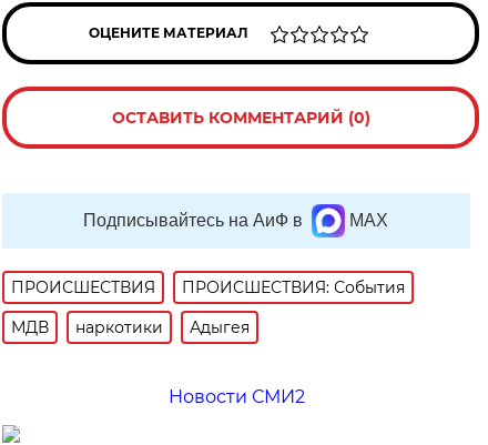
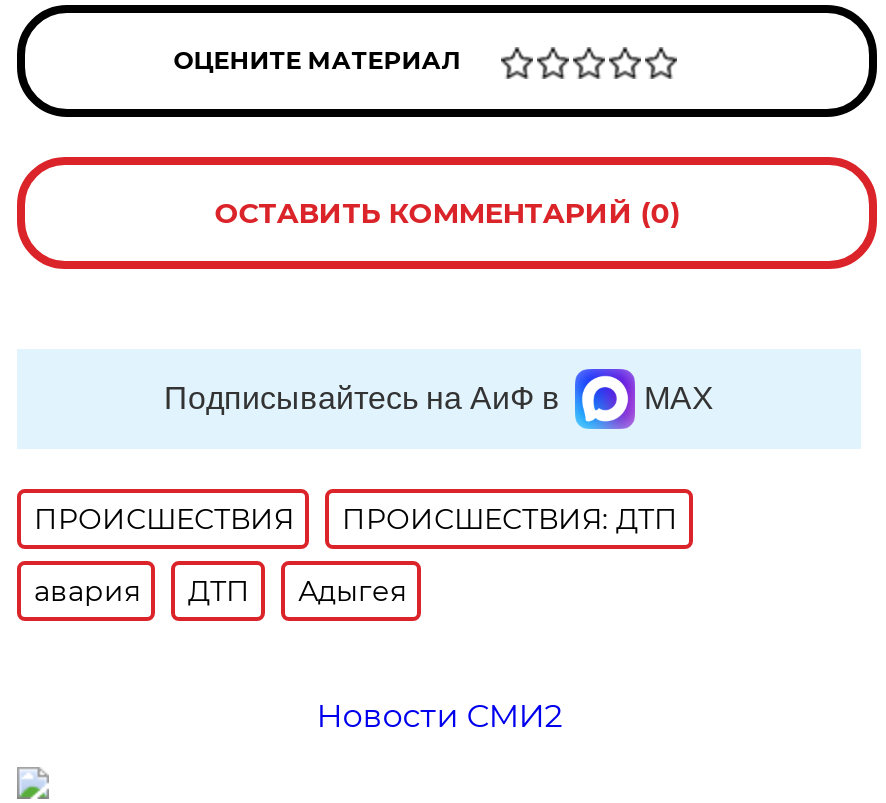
[182,277,405,297] ПРОИСШЕСТВИЯ: События -> [342,501,678,537] ПРОИСШЕСТВИЯ: ДТП
[12,317,163,337] МДВ | наркотики -> [34,573,250,609] авария | ДТП

